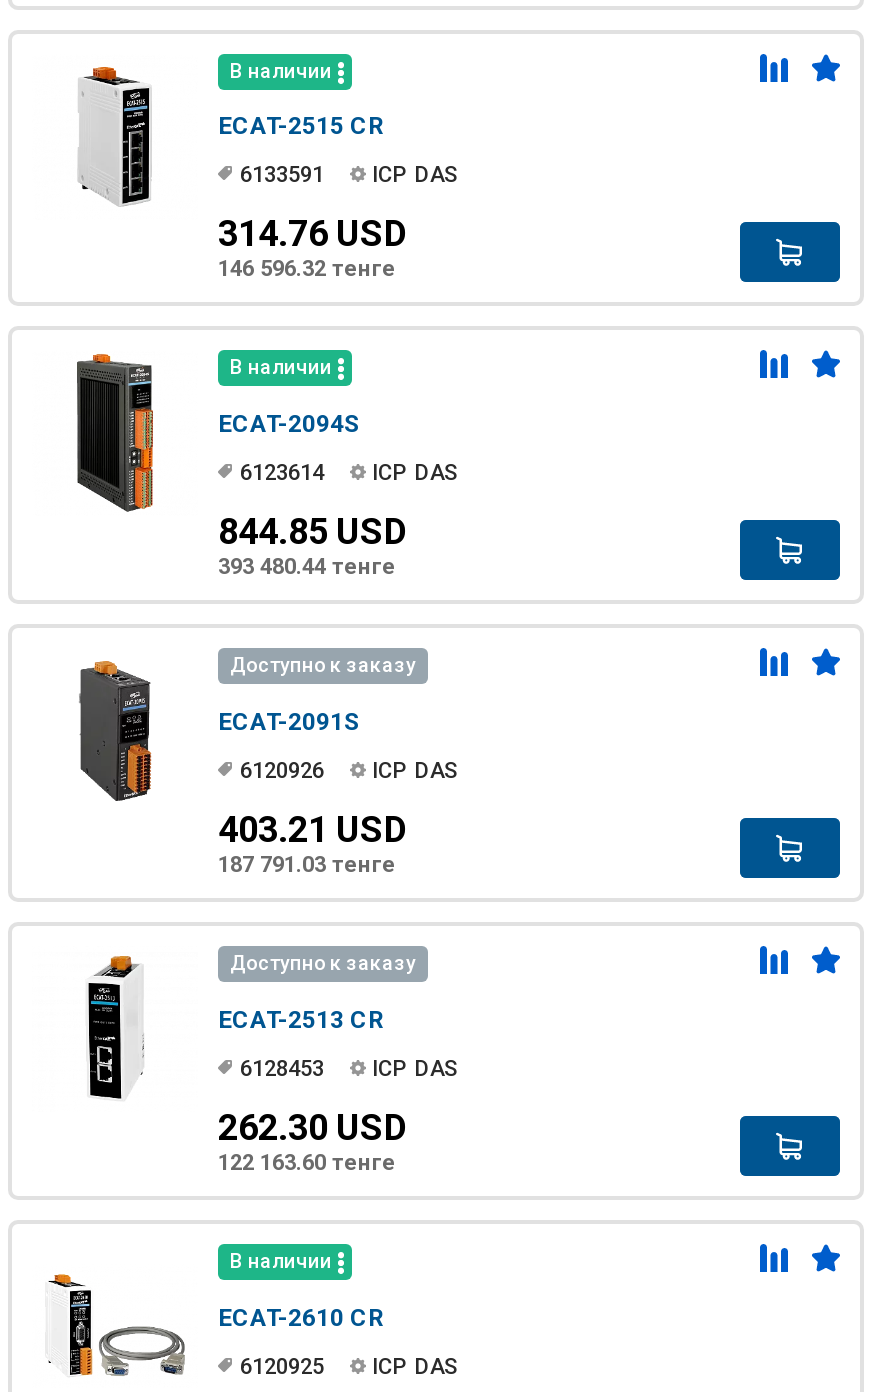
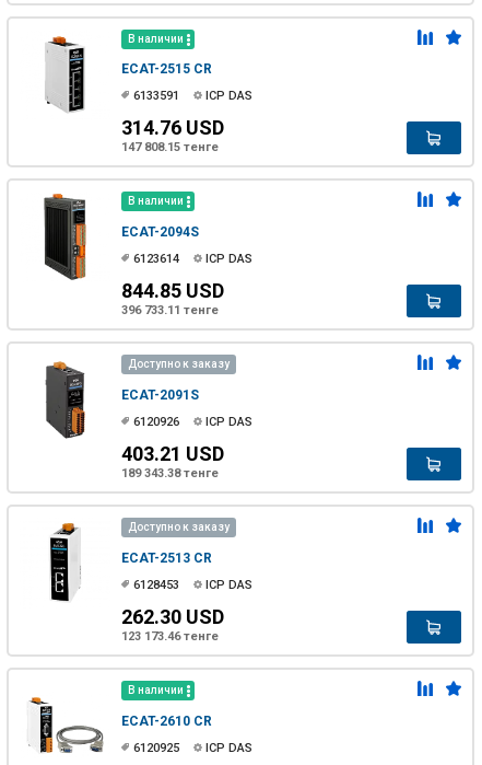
[218,257,396,283] 146 596.32 тенге -> [121,141,219,155] 147 808.15 тенге
[218,555,396,581] 393 480.44 тенге -> [121,303,219,318] 396 733.11 тенге
[218,852,396,878] 187 791.03 тенге -> [121,466,219,481] 189 343.38 тенге
[218,1150,396,1176] 122 163.60 тенге -> [121,629,219,643] 123 173.46 тенге

